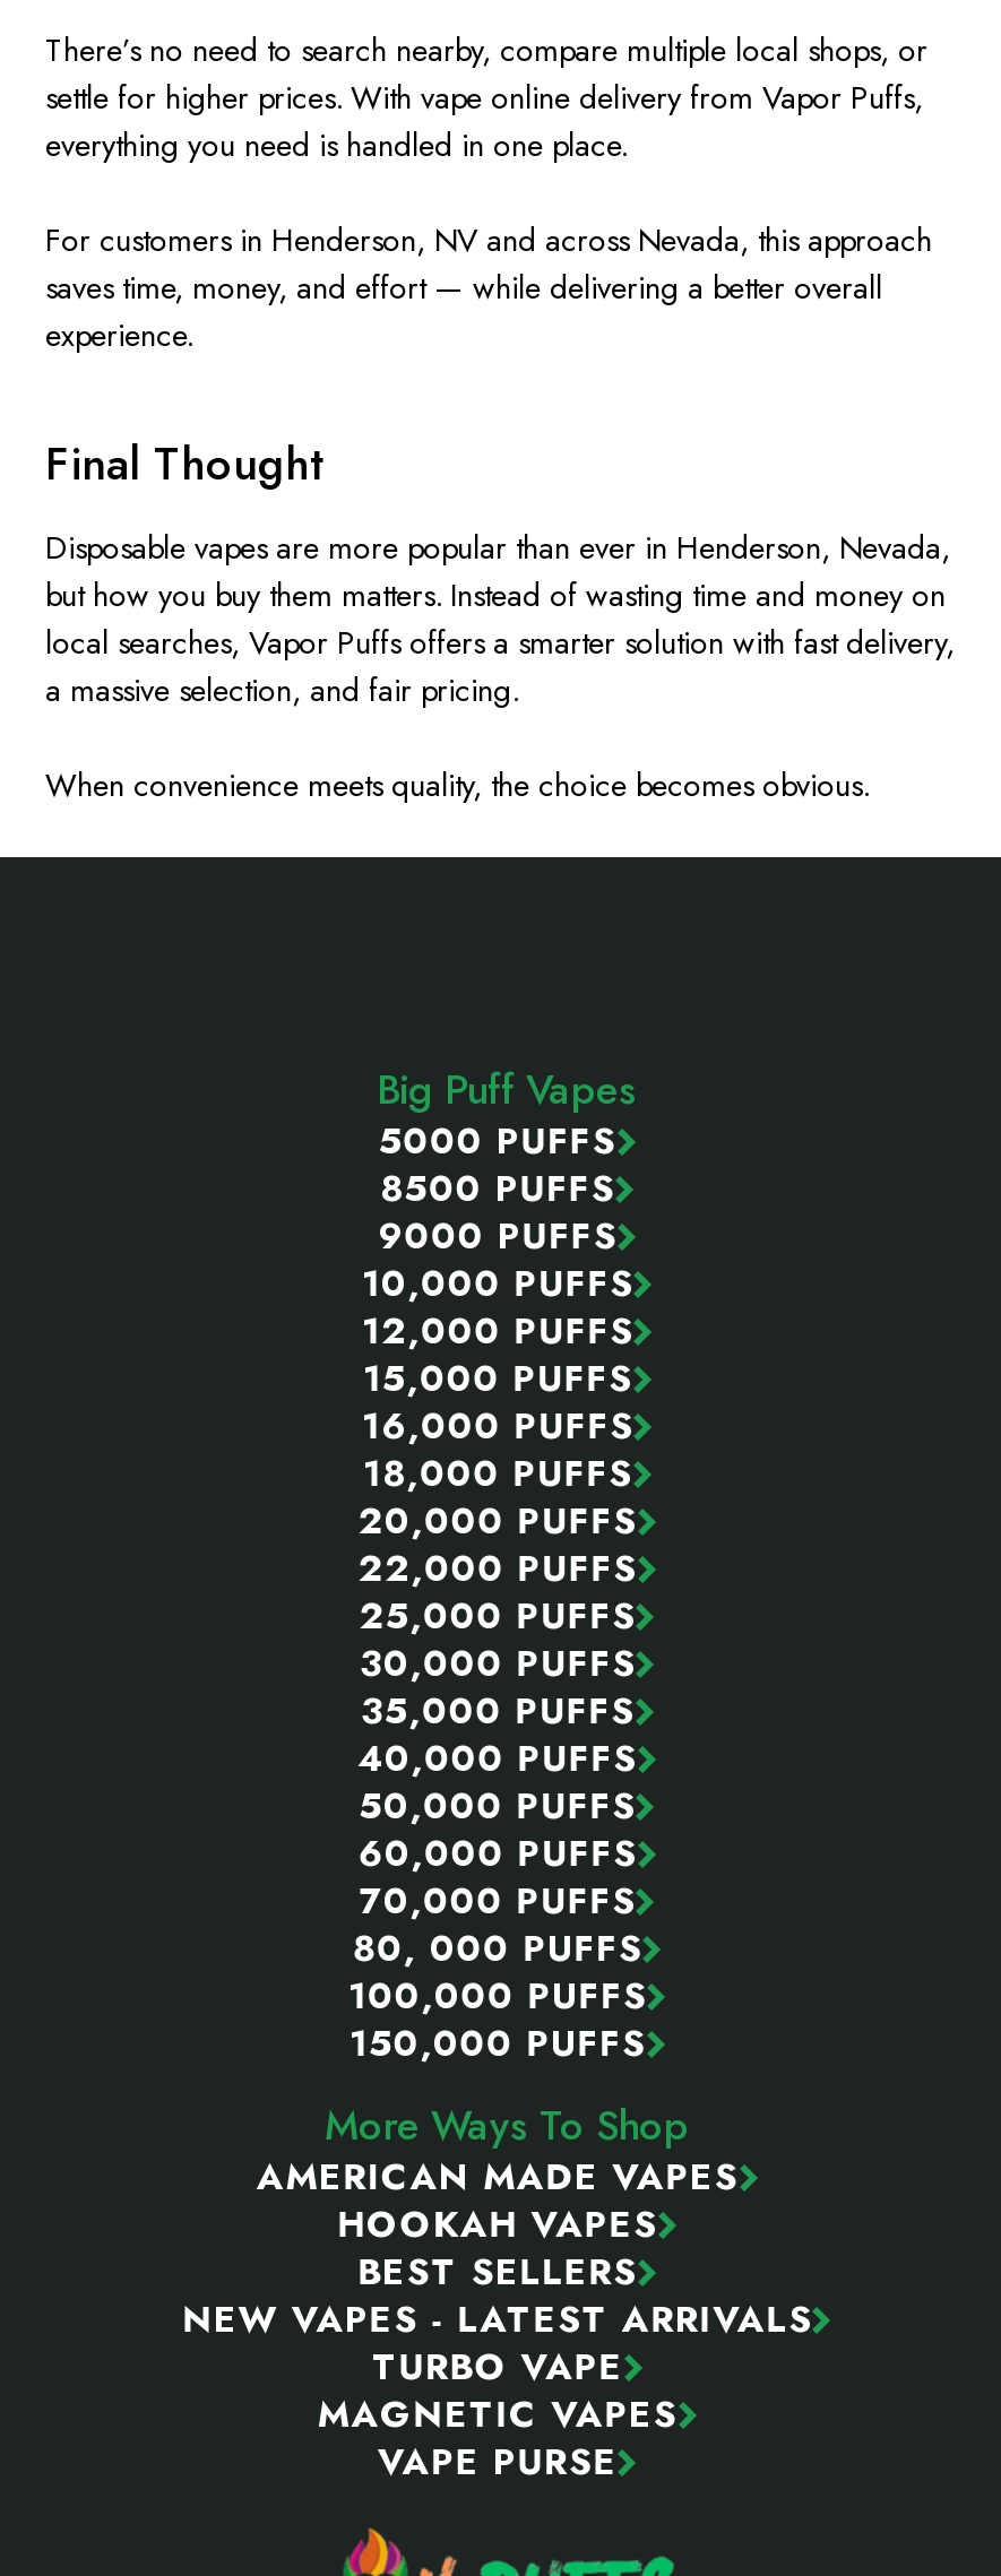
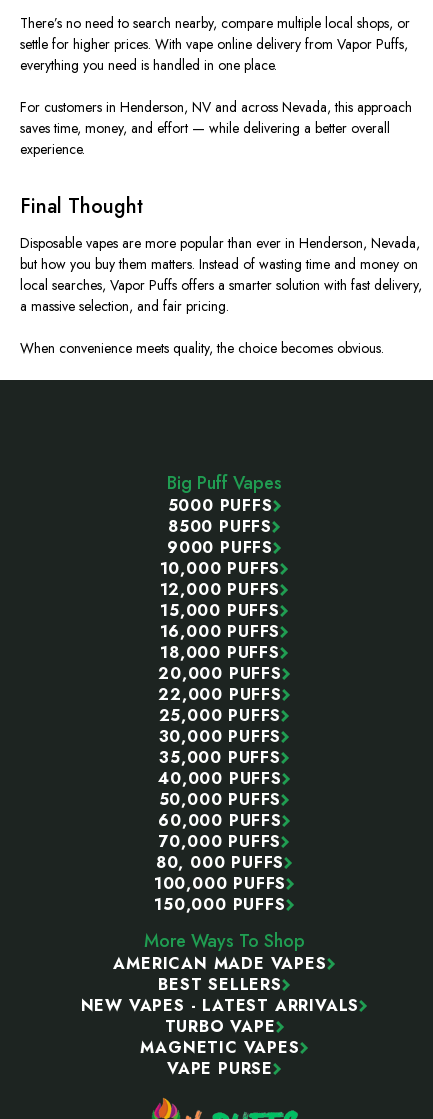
[338,2199,658,2251] HOOKAH VAPES -> none

